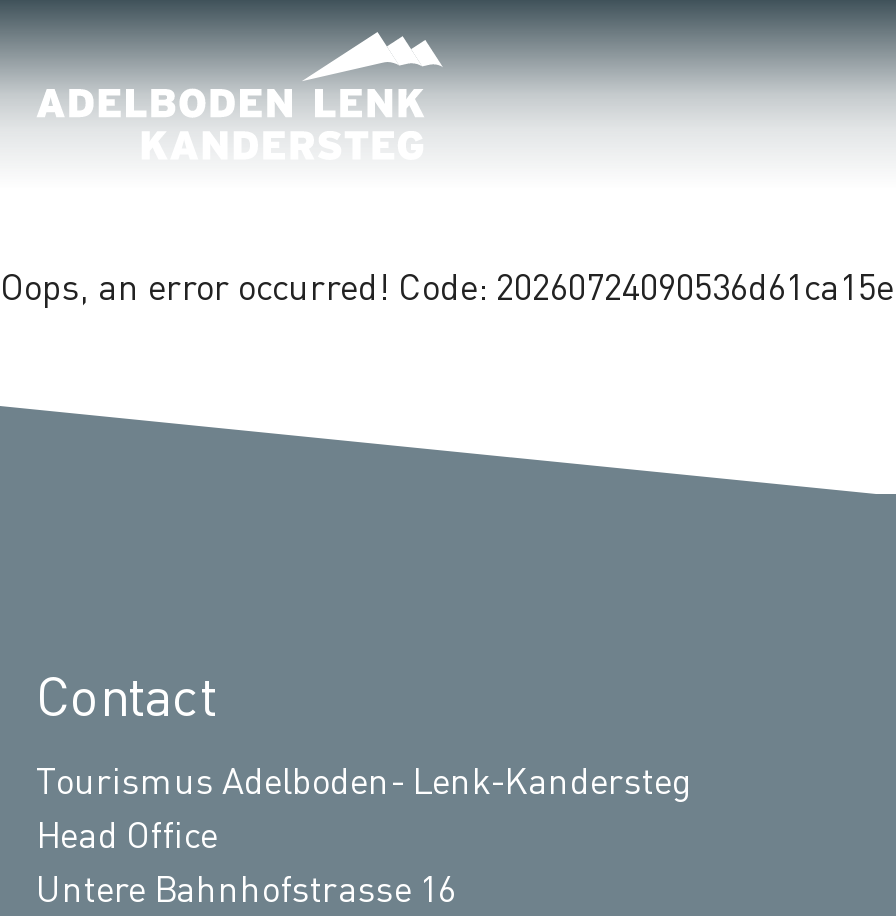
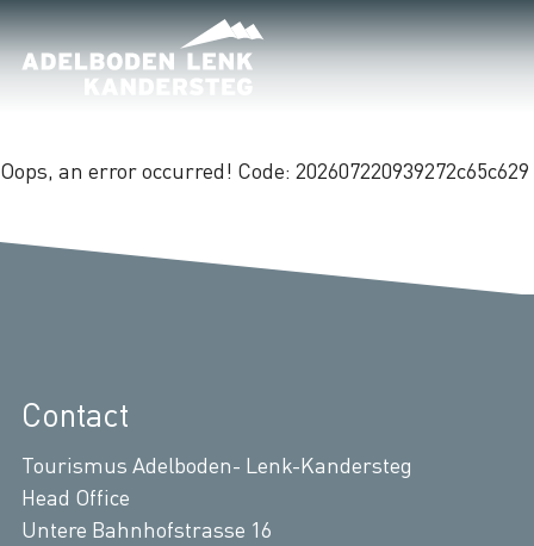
[0,264,894,308] Oops, an error occurred! Code: 20260724090536d61ca15e -> [0,157,529,184] Oops, an error occurred! Code: 202607220939272c65c629

